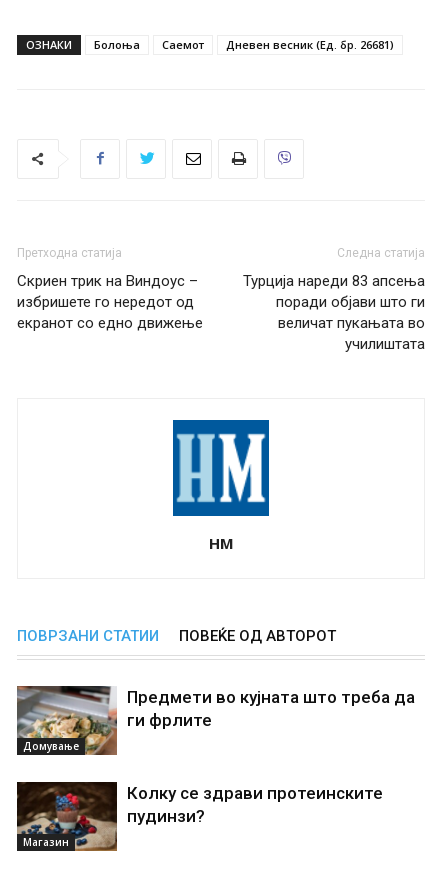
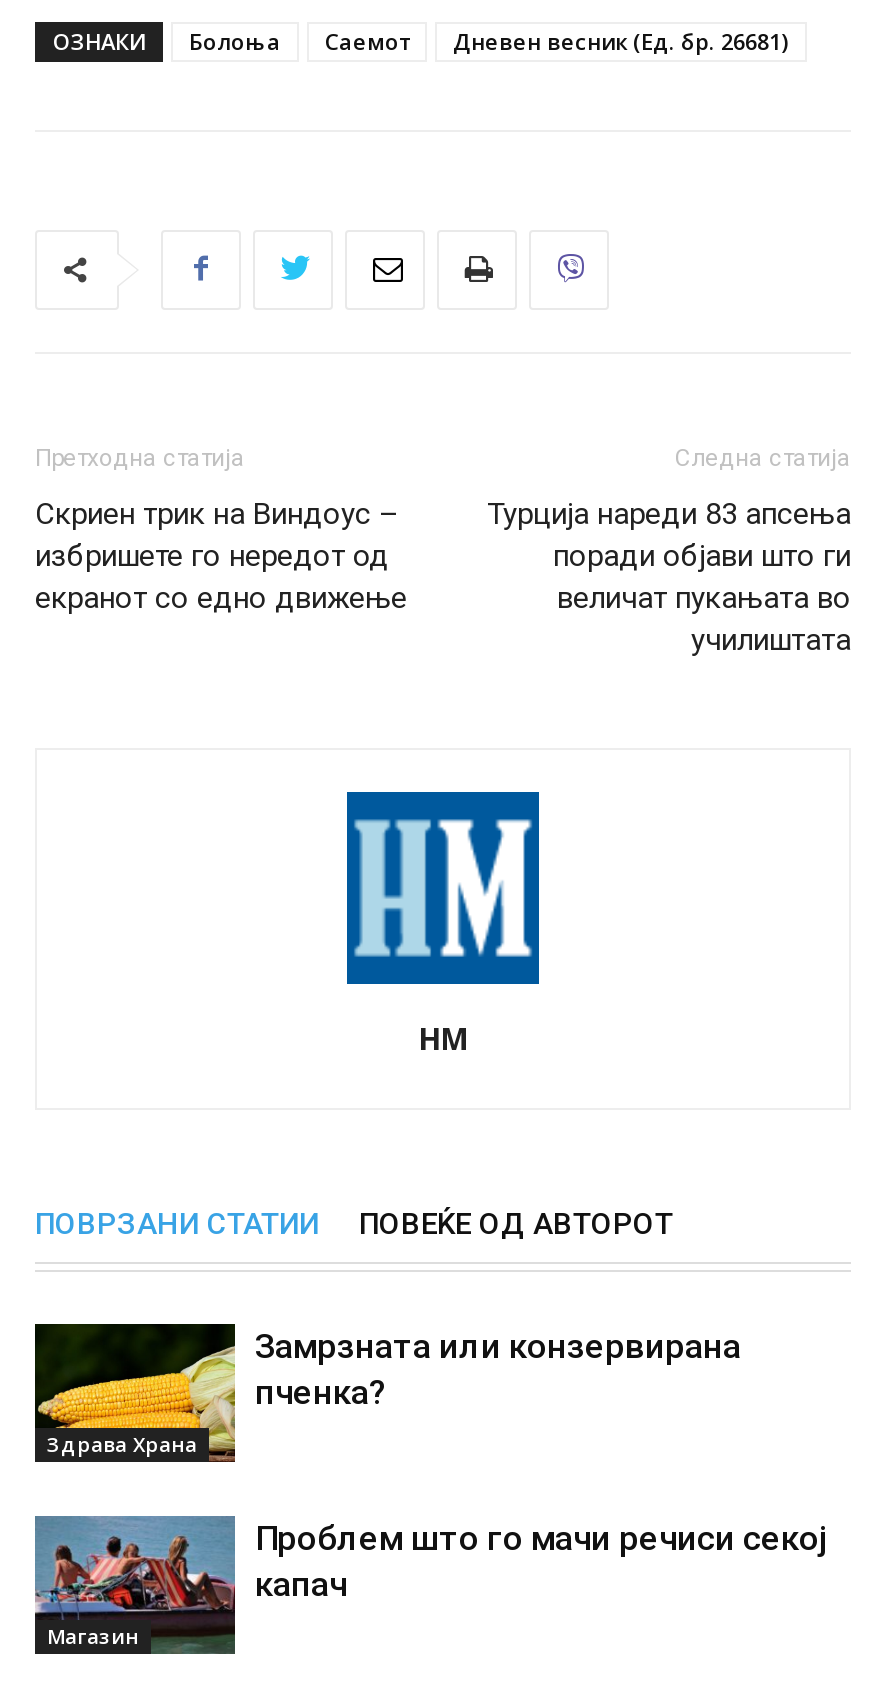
[16,685,117,753] [image] | Домување -> [33,1322,235,1458] [image] | Здравa Храна
[127,687,415,730] Предмети во кујната што треба да | ги фрлите -> [255,1326,741,1412] Замрзната или конзервирана | пченка?
[16,781,383,852] [image] | Колку се здрави протеинските | пудинзи? -> [33,1514,827,1656] [image] | Проблем што го мачи речиси секој | капач

